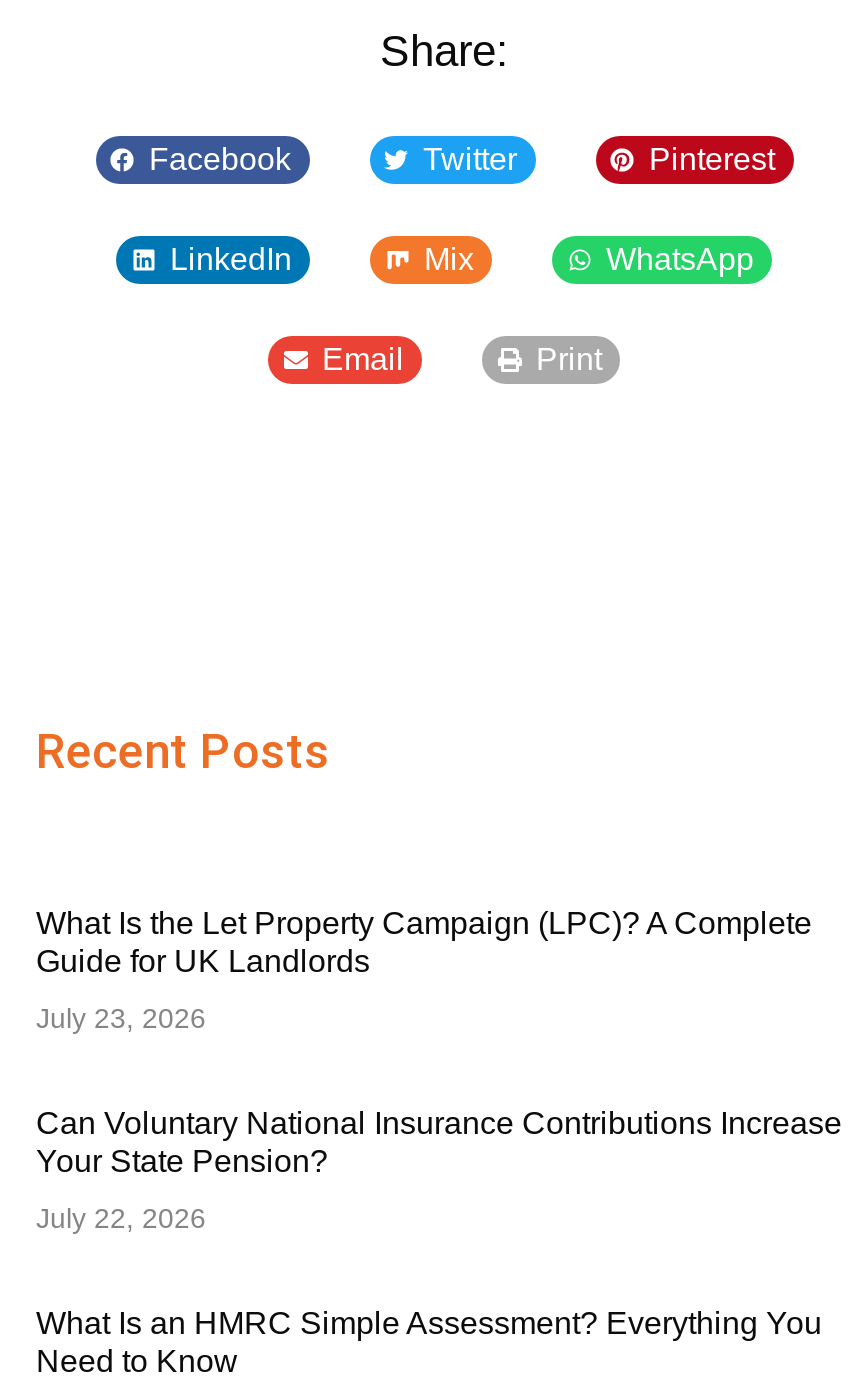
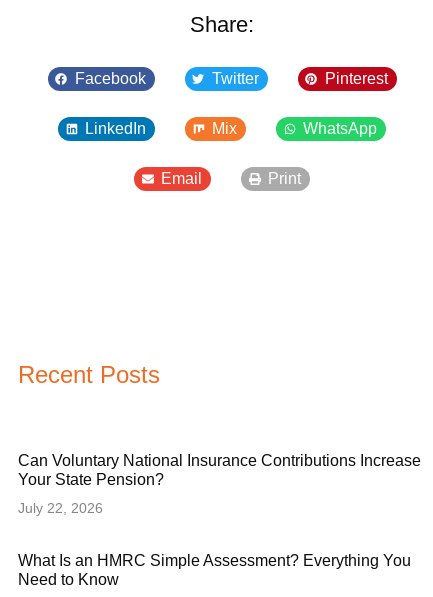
[36,907,812,1035] What Is the Let Property Campaign (LPC)? A Complete | Guide for UK Landlords | July 23, 2026 -> none

